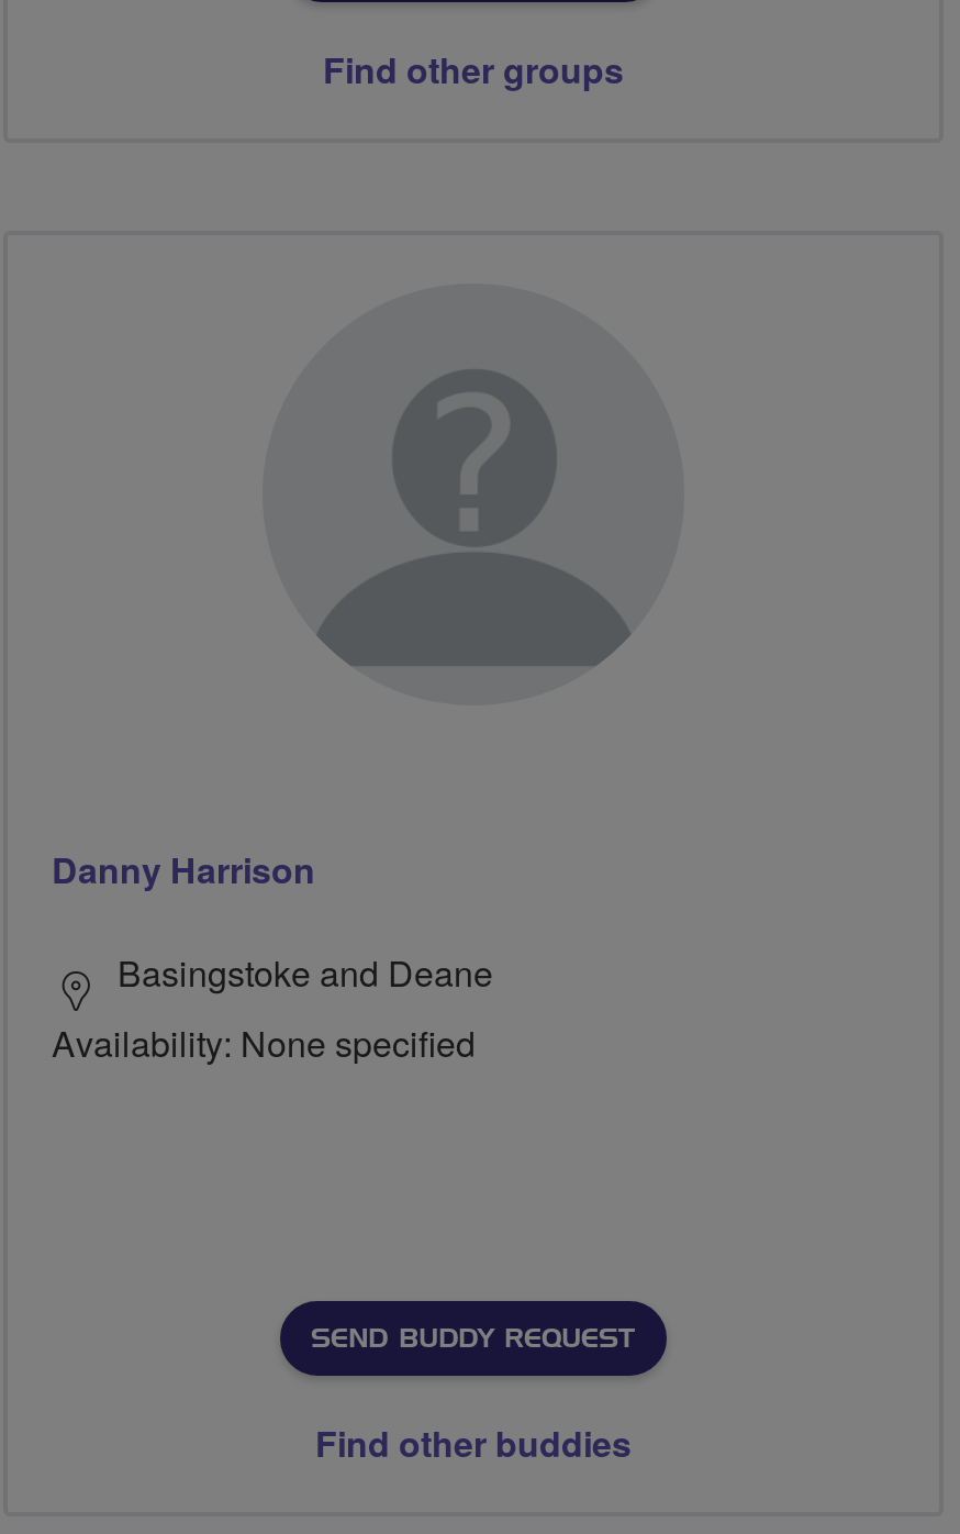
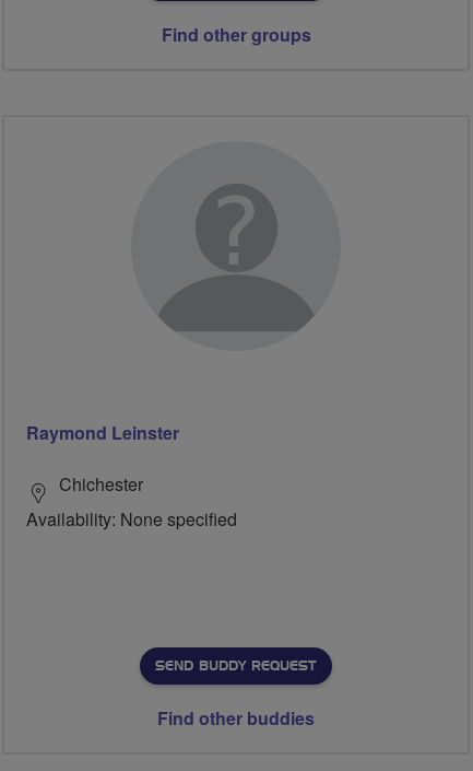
[52,844,315,895] Danny Harrison -> [26,420,179,445] Raymond Leinster
[118,948,493,998] Basingstoke and Deane -> [59,472,143,497] Chichester

